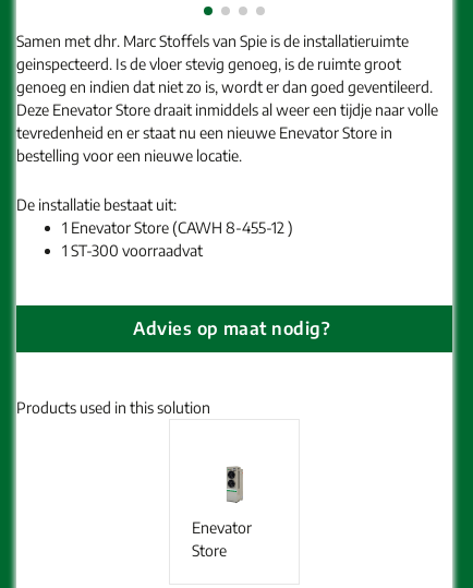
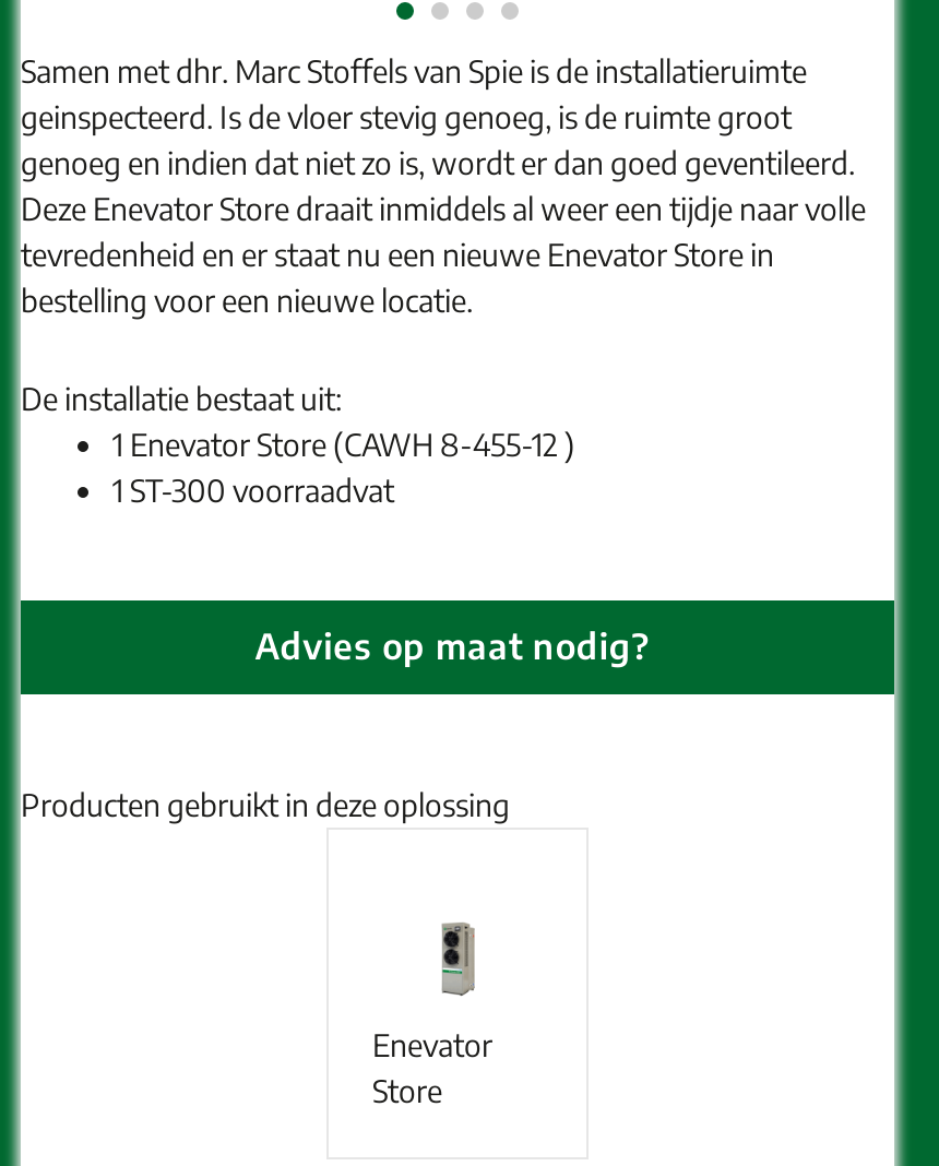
[16,398,210,417] Products used in this solution -> [21,786,510,823] Producten gebruikt in deze oplossing

